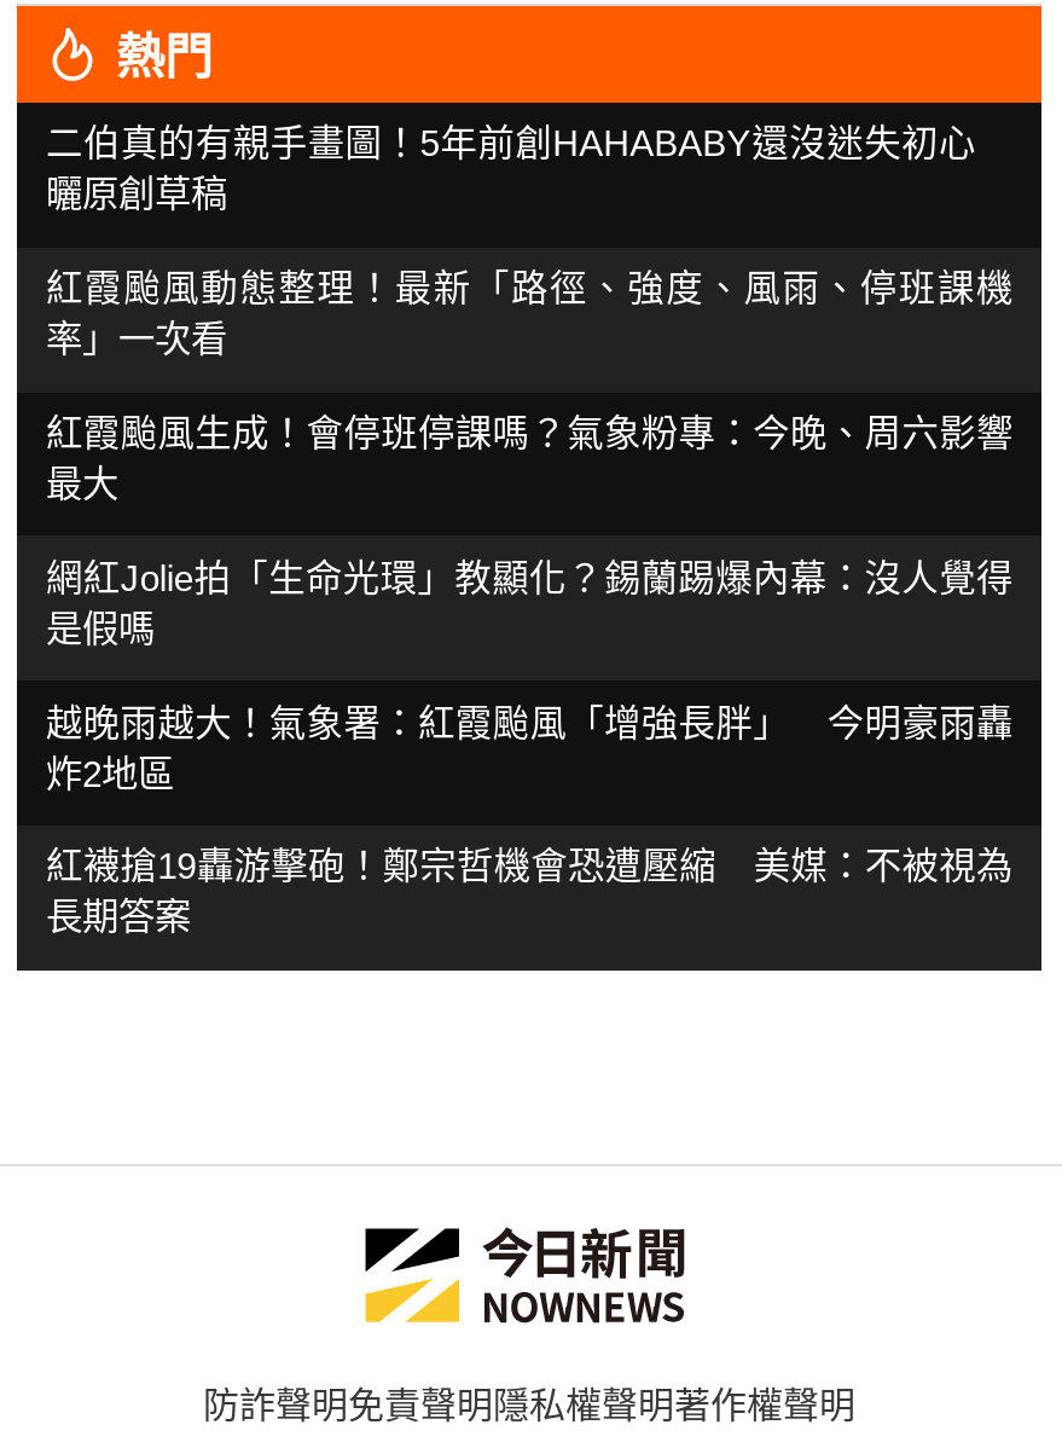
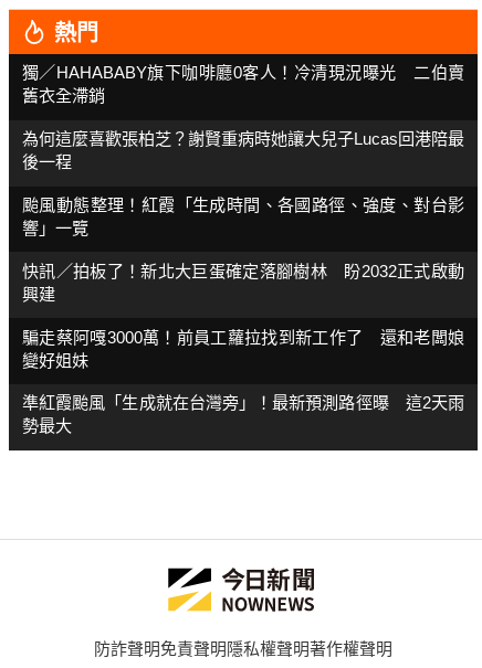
[46,123,1012,215] 二伯真的有親手畫圖！5年前創HAHABABY還沒迷失初心 | 曬原創草稿 -> [22,63,464,105] 獨／HAHABABY旗下咖啡廳0客人！冷清現況曝光 二伯賣 | 舊衣全滯銷
[46,268,1012,360] 紅霞颱風動態整理！最新「路徑、強度、風雨、停班課機 | 率」一次看 -> [22,130,464,171] 為何這麼喜歡張柏芝？謝賢重病時她讓大兒子Lucas回港陪最 | 後一程
[46,412,1012,504] 紅霞颱風生成！會停班停課嗎？氣象粉專：今晚、周六影響 | 最大 -> [22,195,464,237] 颱風動態整理！紅霞「生成時間、各國路徑、強度、對台影 | 響」一覽
[46,557,1012,649] 網紅Jolie拍「生命光環」教顯化？錫蘭踢爆內幕：沒人覺得 | 是假嗎 -> [22,261,464,303] 快訊／拍板了！新北大巨蛋確定落腳樹林 盼2032正式啟動 | 興建
[46,701,1012,793] 越晚雨越大！氣象署：紅霞颱風「增強長胖」 今明豪雨轟 | 炸2地區 -> [22,327,464,369] 騙走蔡阿嘎3000萬！前員工蘿拉找到新工作了 還和老闆娘 | 變好姐妹
[46,846,1012,938] 紅襪搶19轟游擊砲！鄭宗哲機會恐遭壓縮 美媒：不被視為 | 長期答案 -> [22,394,464,435] 準紅霞颱風「生成就在台灣旁」！最新預測路徑曝 這2天雨 | 勢最大

